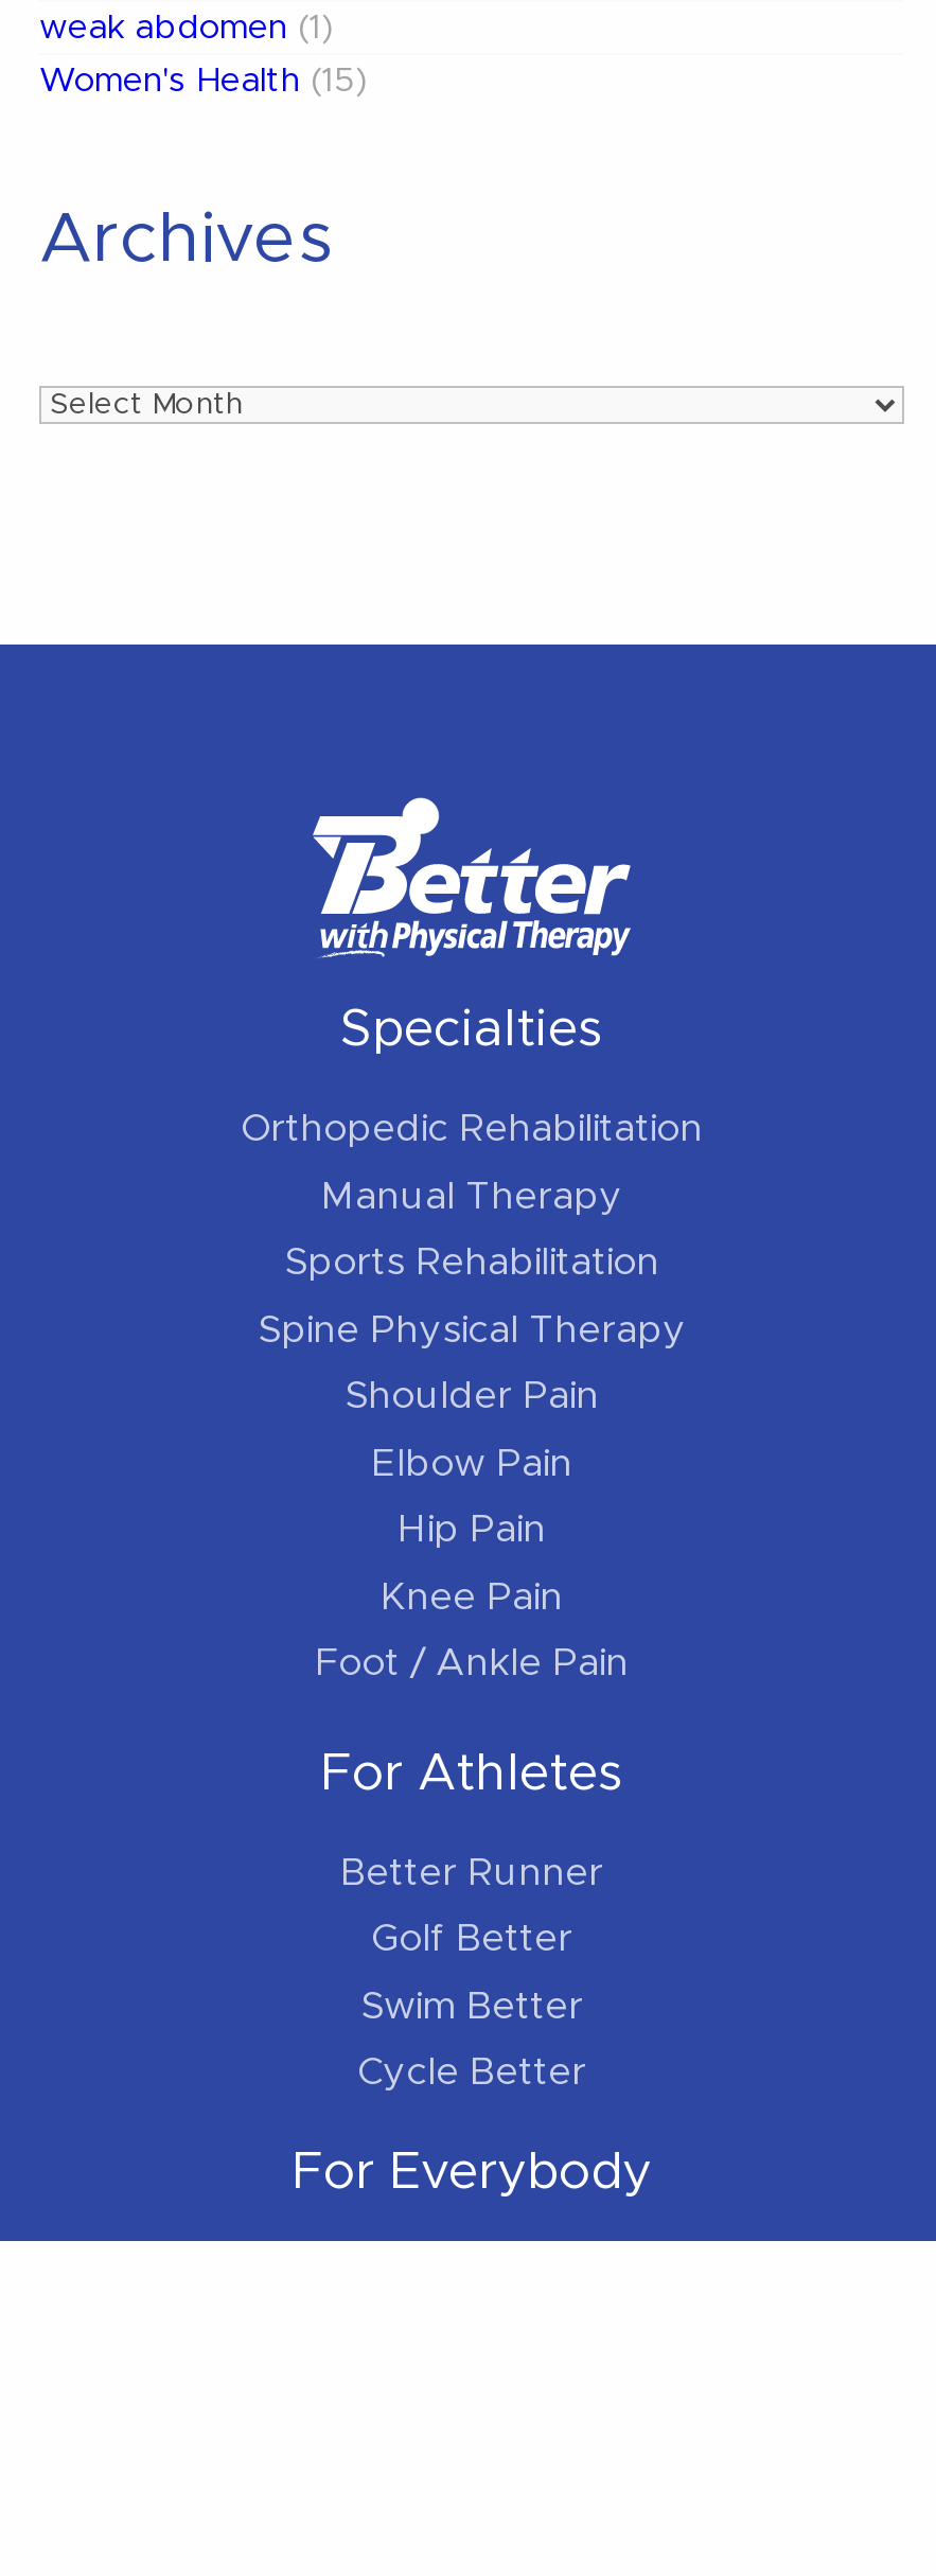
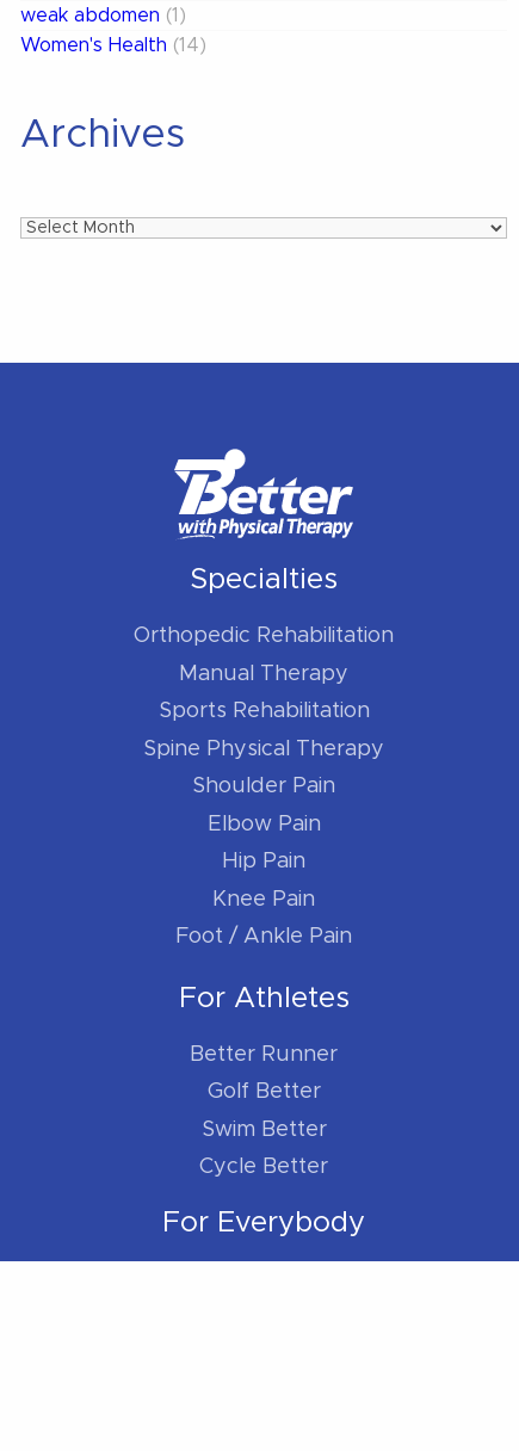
[39,64,368,98] Women's Health (15) -> [20,36,206,55] Women's Health (14)

